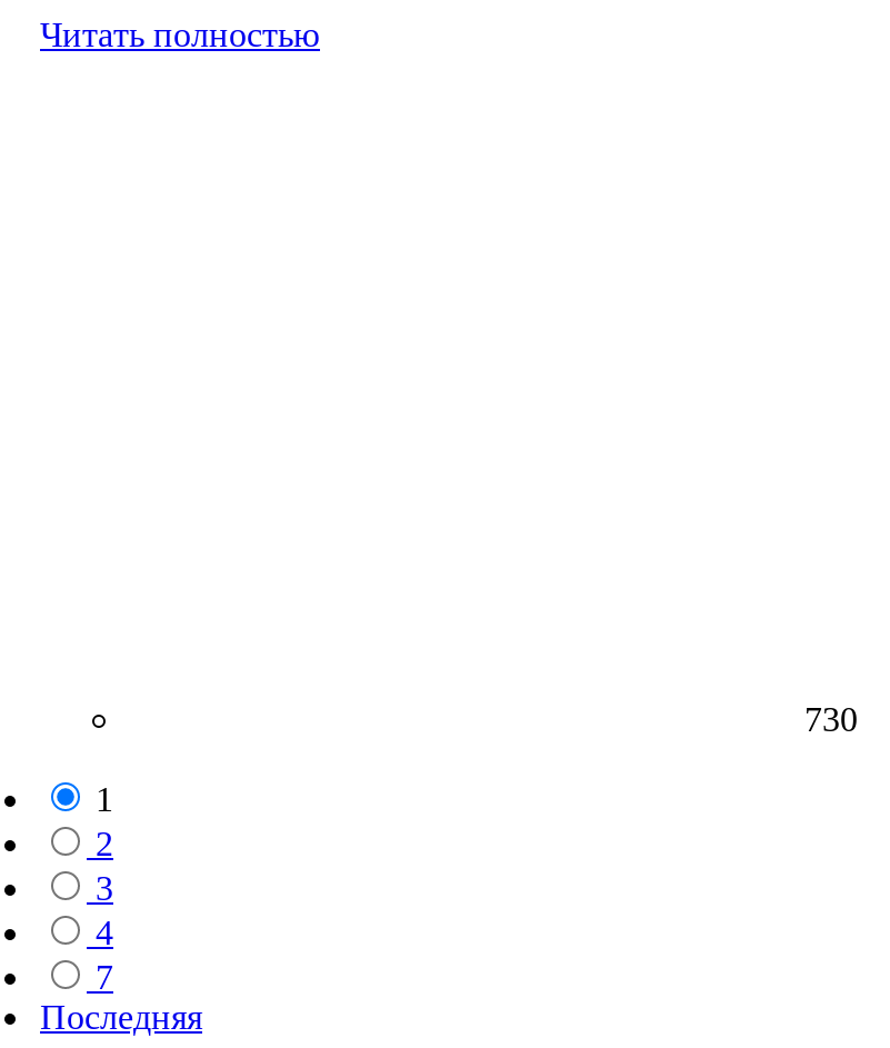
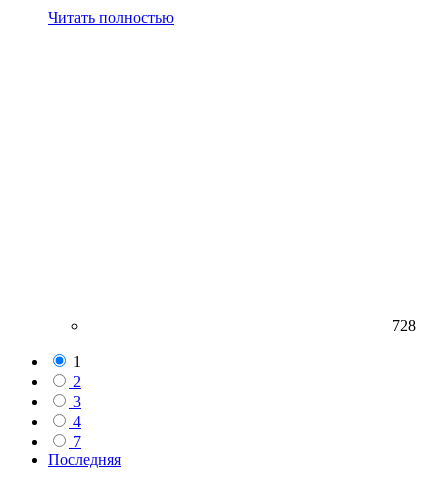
[804,700,858,737] 730 -> [392,317,416,334] 728

